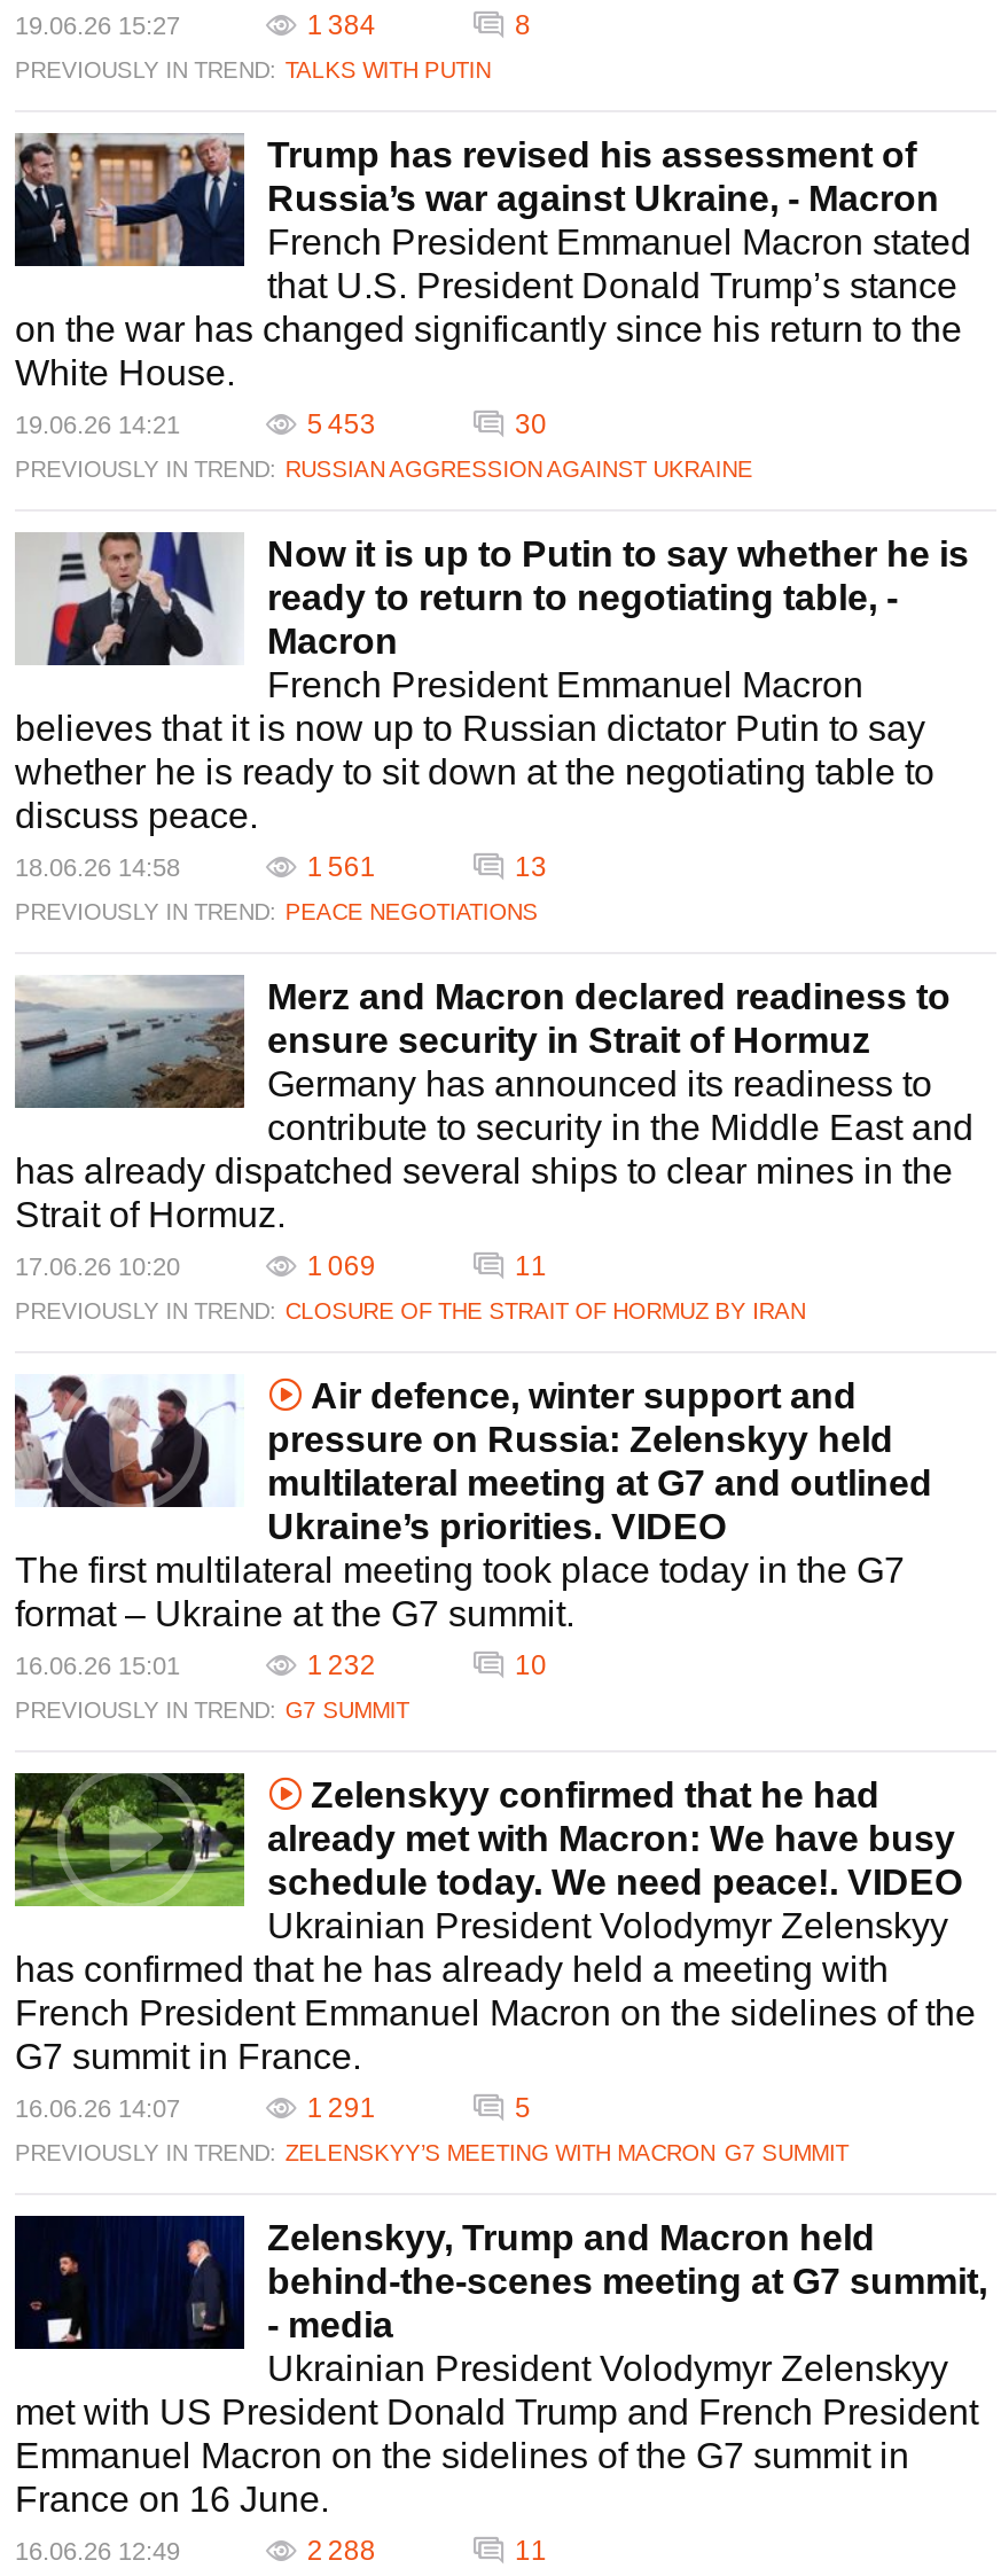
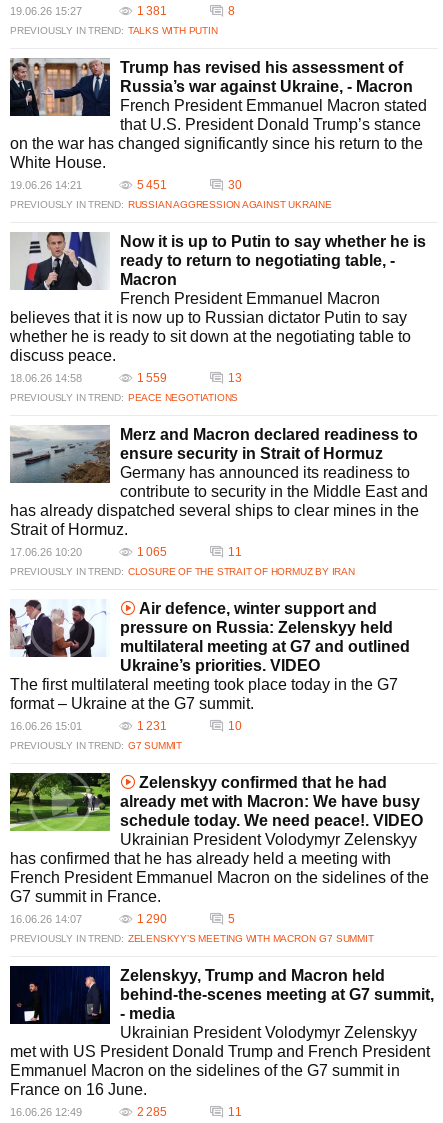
[307,9,376,41] 1 384 -> [137,4,167,18] 1 381
[307,408,376,440] 5 453 -> [137,178,167,192] 5 451
[307,851,376,883] 1 561 -> [137,371,167,385] 1 559
[307,1250,376,1282] 1 069 -> [137,545,167,559] 1 065
[307,1649,376,1681] 1 232 -> [137,719,167,733] 1 231
[307,2092,376,2124] 1 291 -> [137,912,167,926] 1 290
[307,2534,376,2566] 2 288 -> [137,1105,167,1119] 2 285

